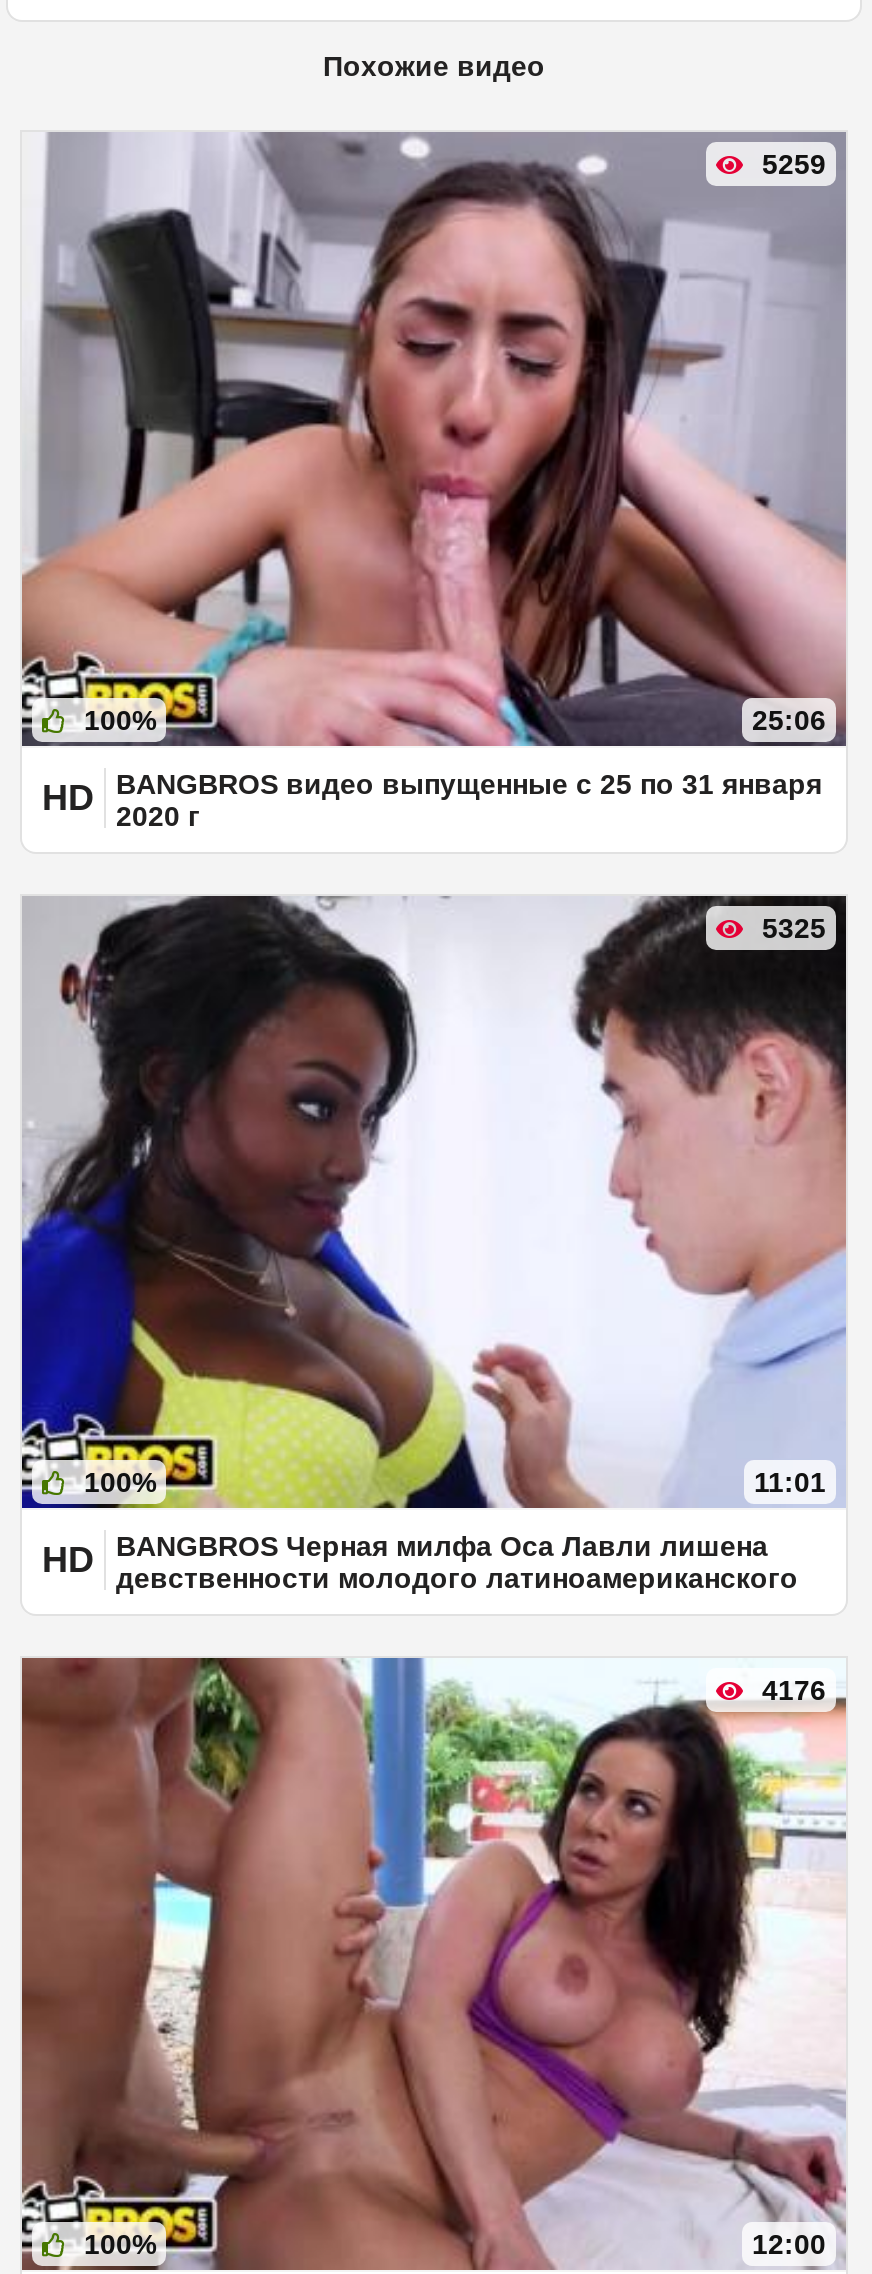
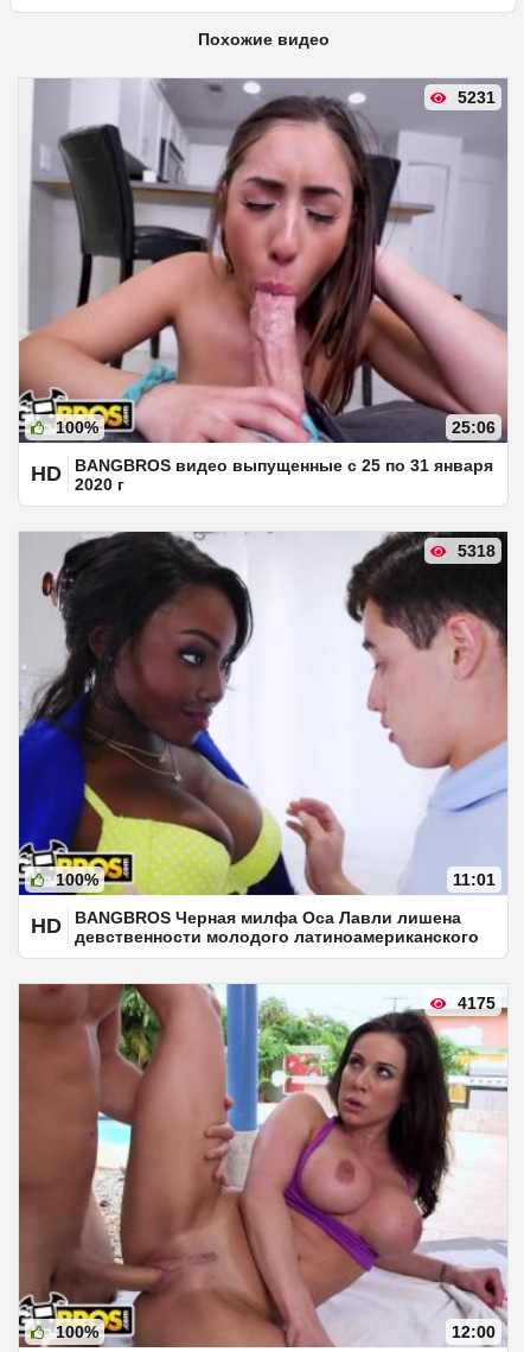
[754,148,826,180] 5259 -> [453,88,496,107] 5231
[754,911,826,943] 5325 -> [453,541,496,560] 5318
[754,1674,826,1706] 4176 -> [453,993,496,1012] 4175

